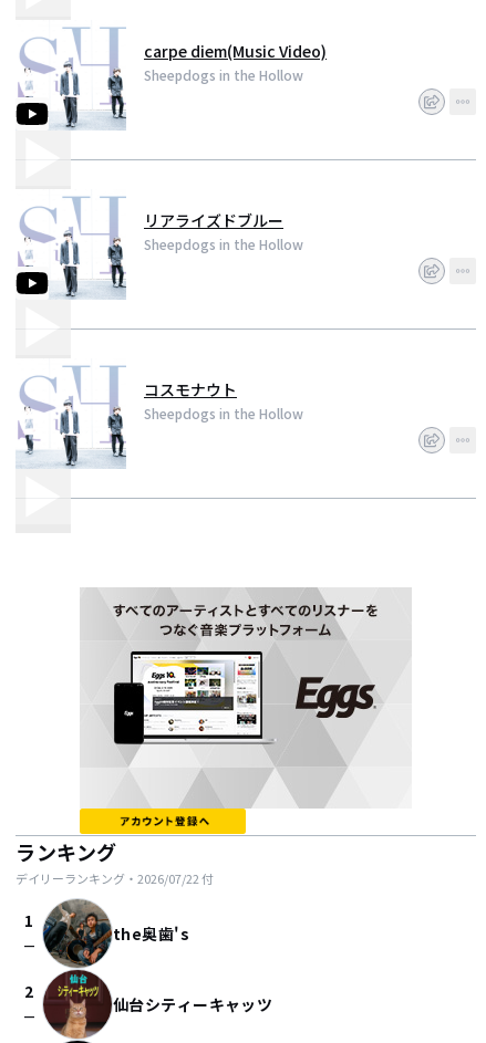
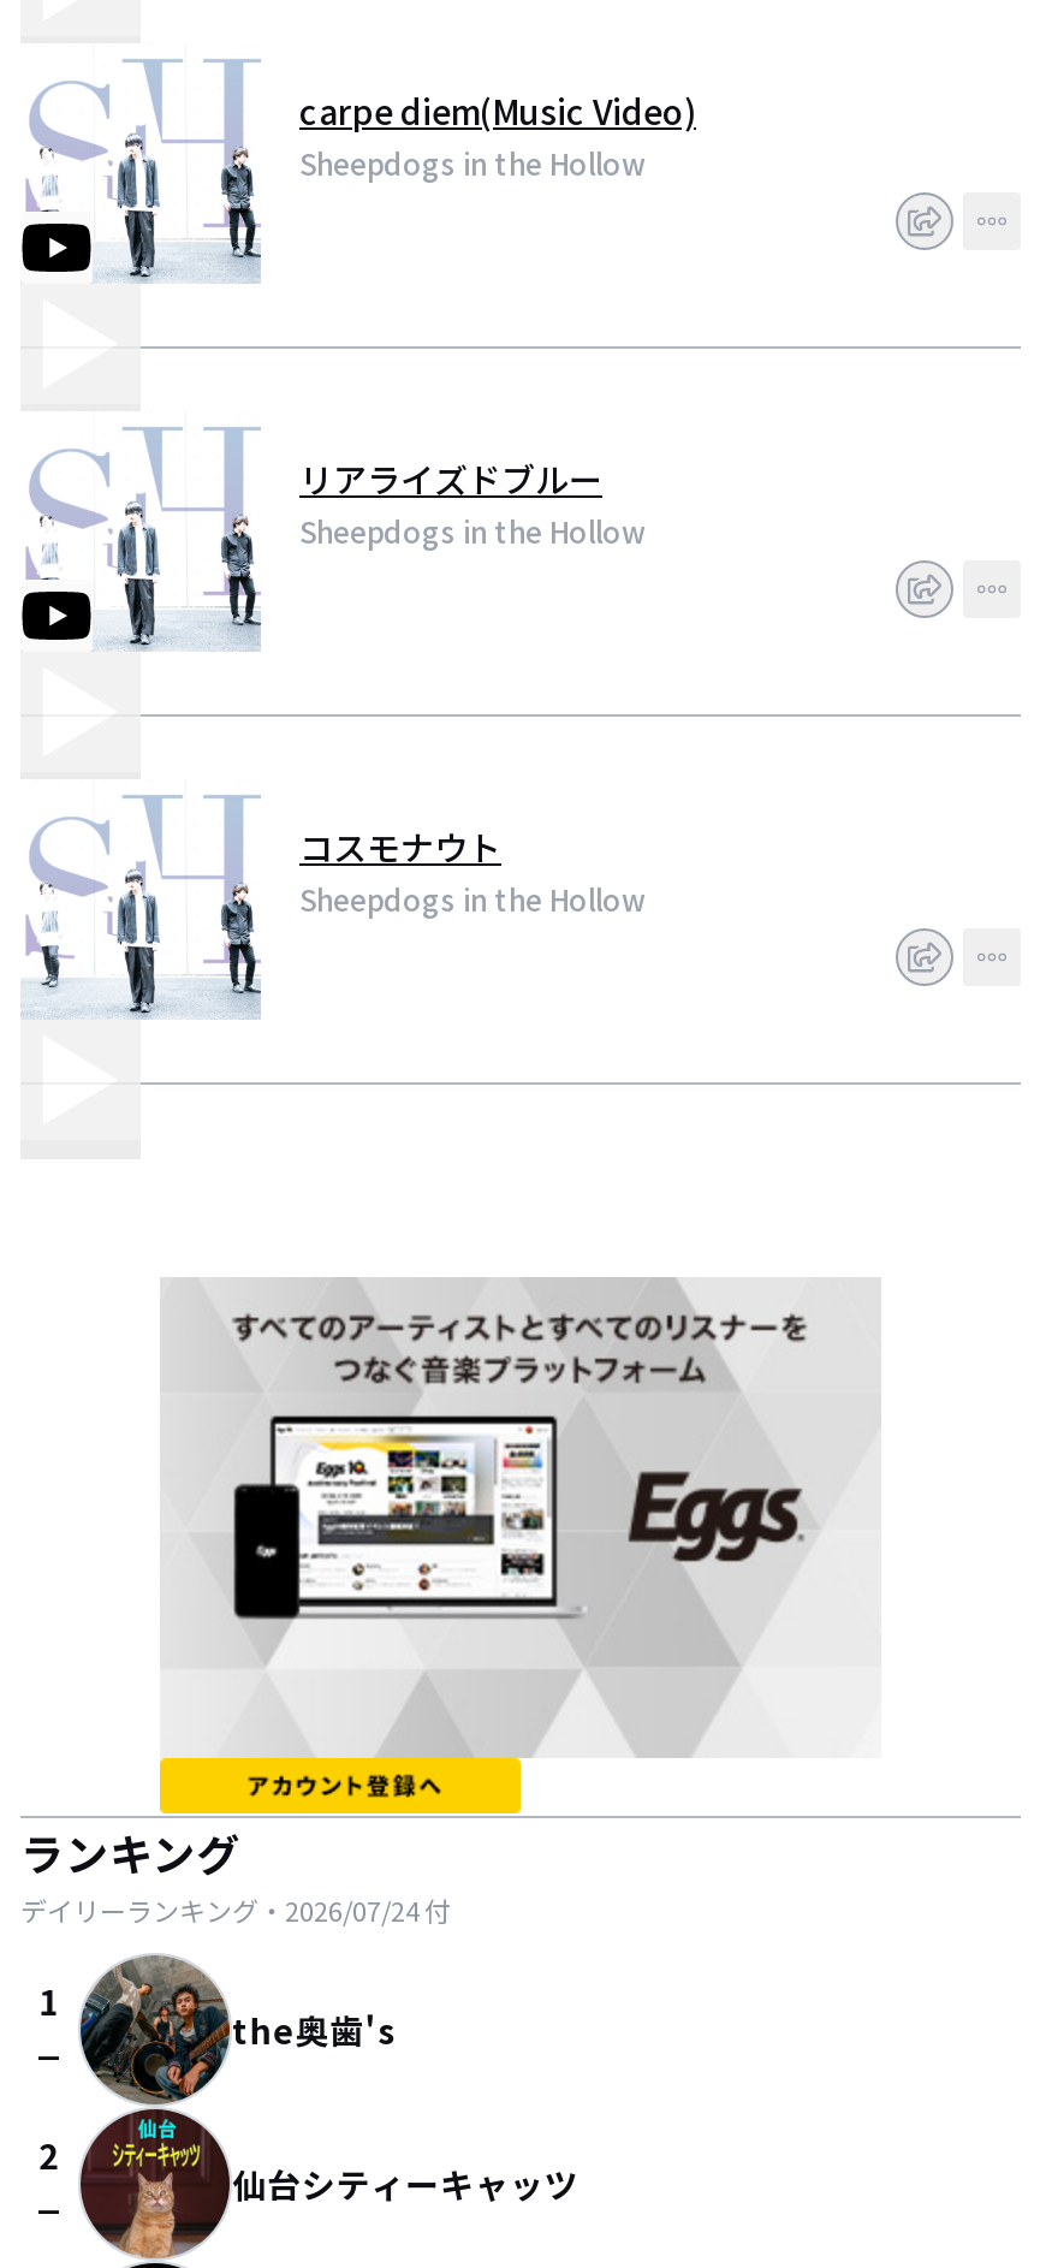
[15,869,214,887] デイリーランキング・2026/07/22付 -> [20,1890,451,1929] デイリーランキング・2026/07/24付

